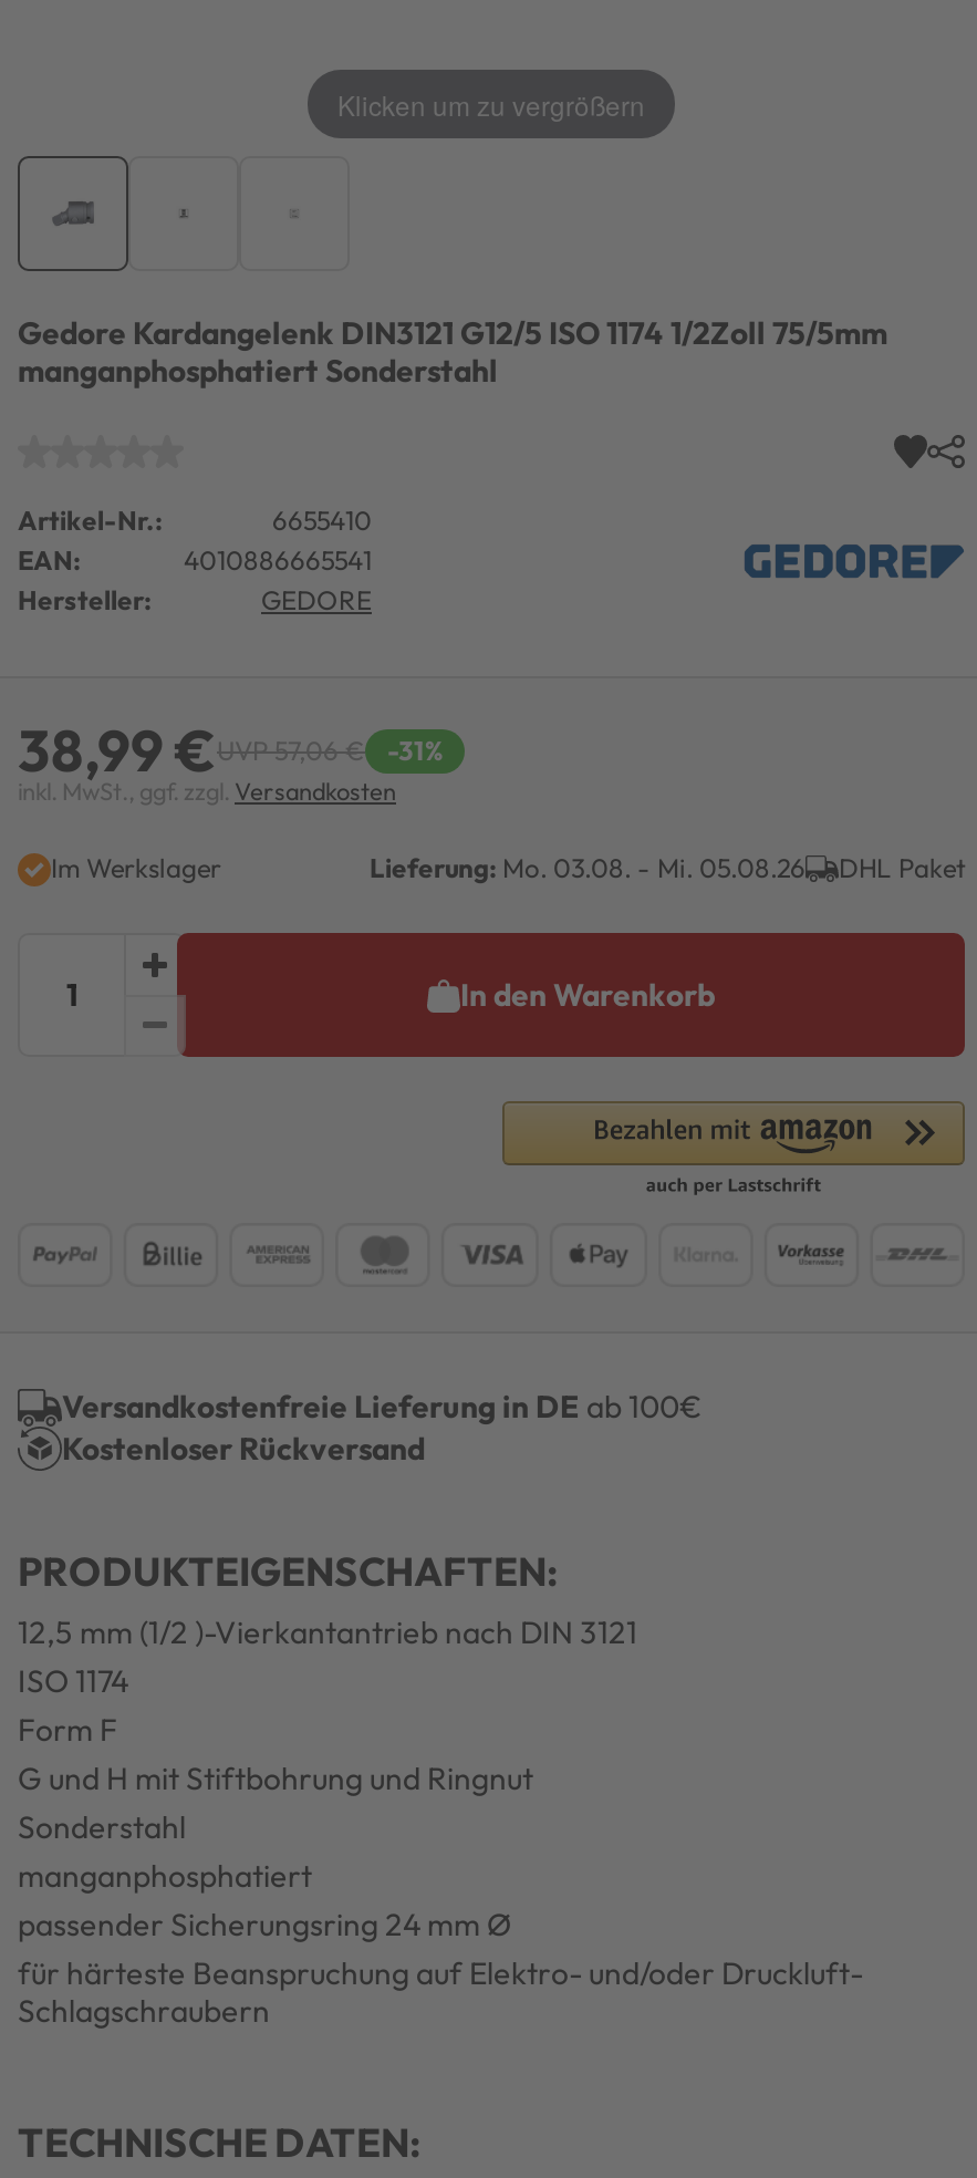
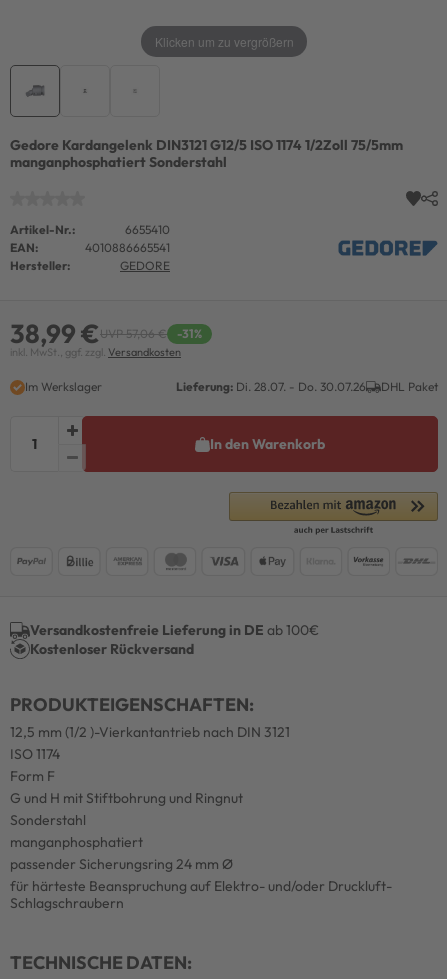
[370,851,805,884] Lieferung: Mo. 03.08. - Mi. 05.08.26 -> [176,379,366,394] Lieferung: Di. 28.07. - Do. 30.07.26

